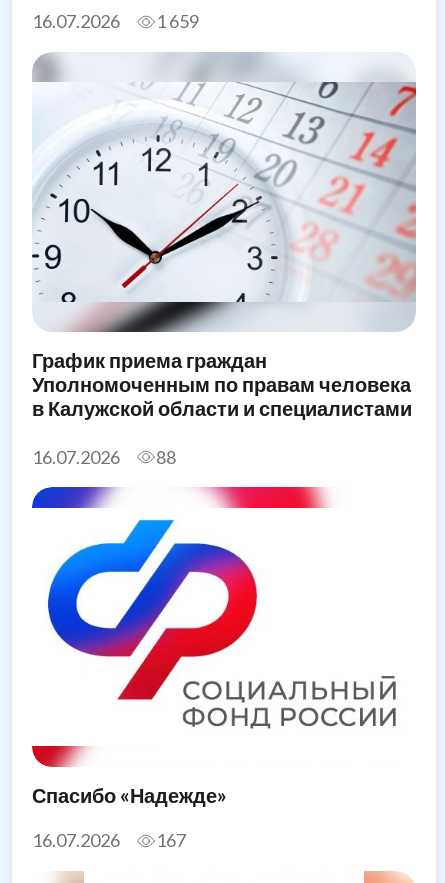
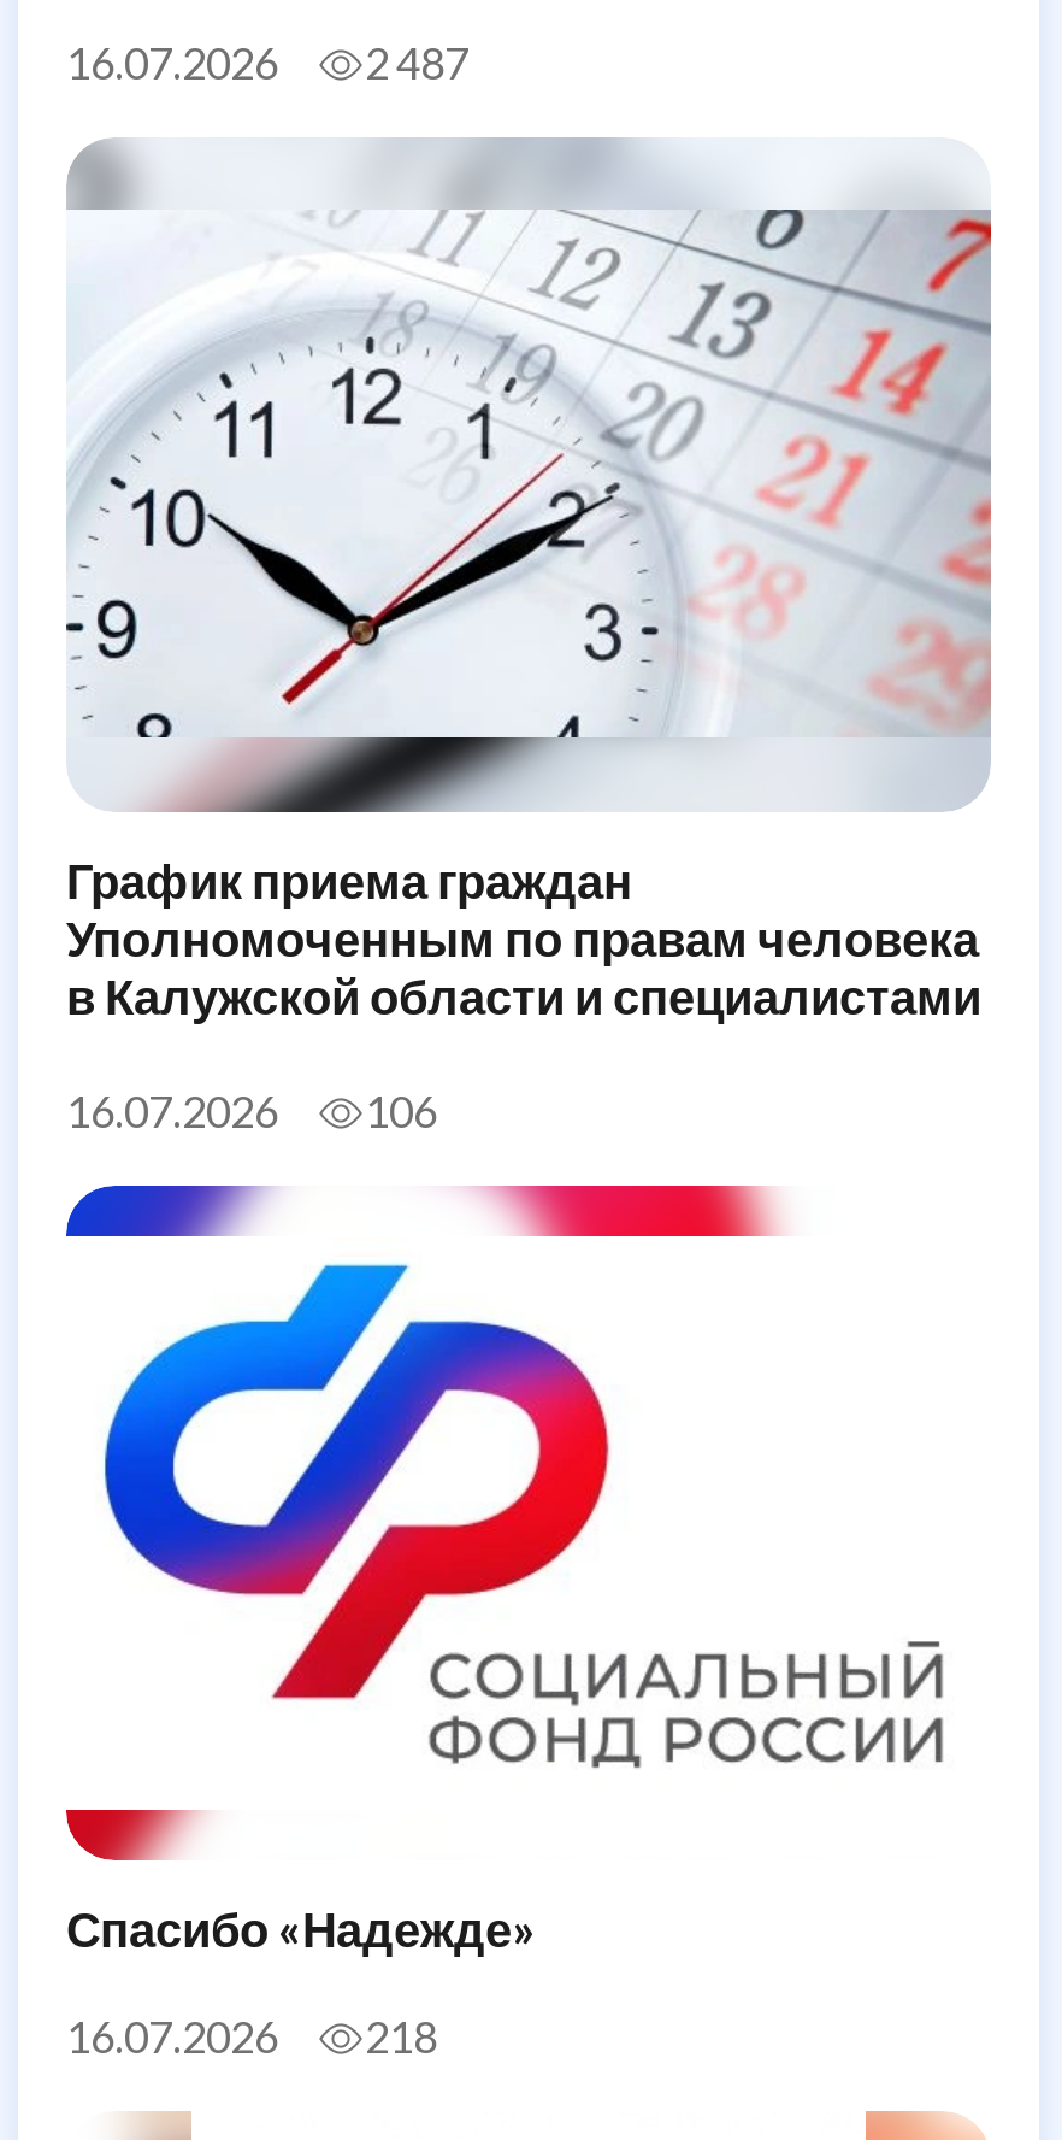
[32,10,199,32] 16.07.2026 1 659 -> [66,37,468,90] 16.07.2026 2 487
[32,446,176,468] 16.07.2026 88 -> [66,1086,437,1139] 16.07.2026 106
[32,829,186,851] 16.07.2026 167 -> [66,2010,437,2063] 16.07.2026 218

